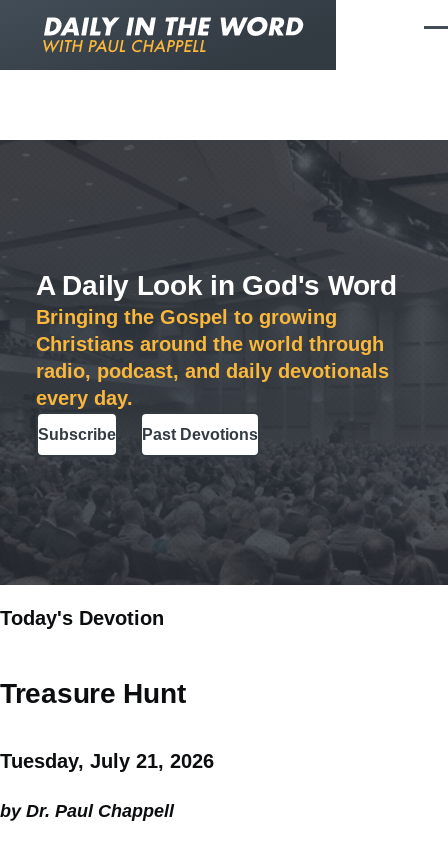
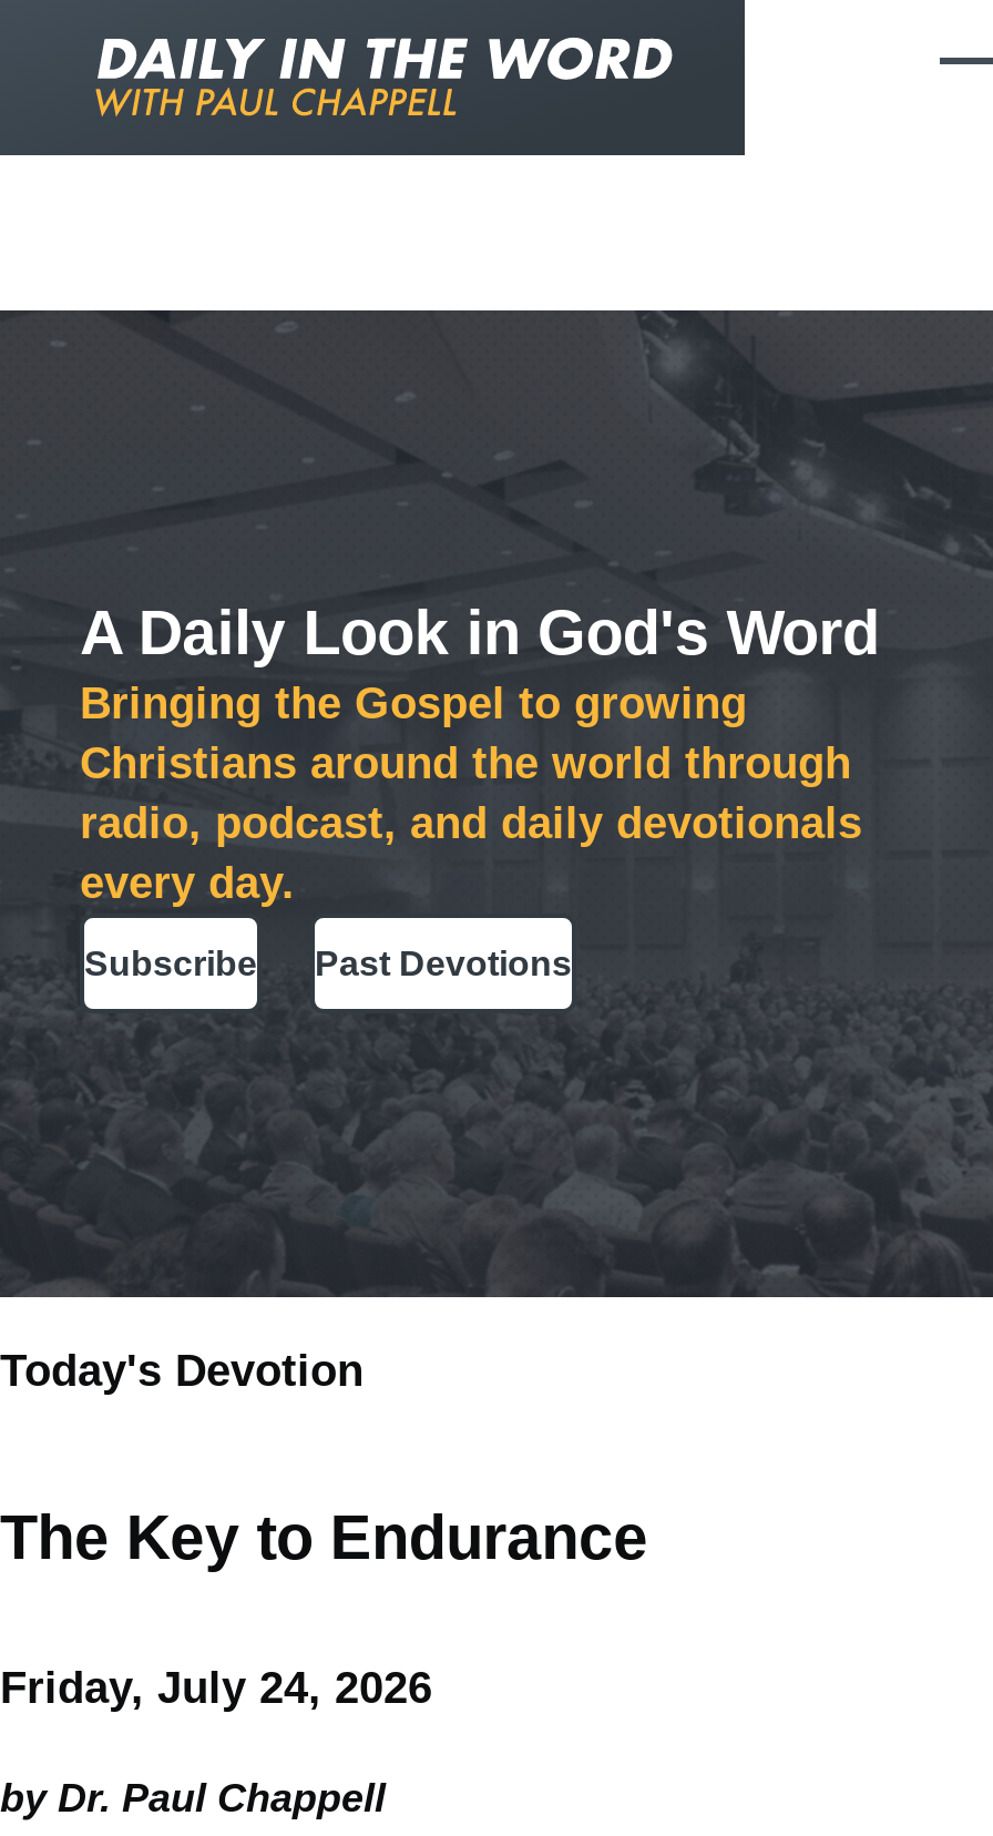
[0,677,185,708] Treasure Hunt -> [0,1502,648,1571] The Key to Endurance
[0,749,214,771] Tuesday, July 21, 2026 -> [0,1662,432,1711] Friday, July 24, 2026

